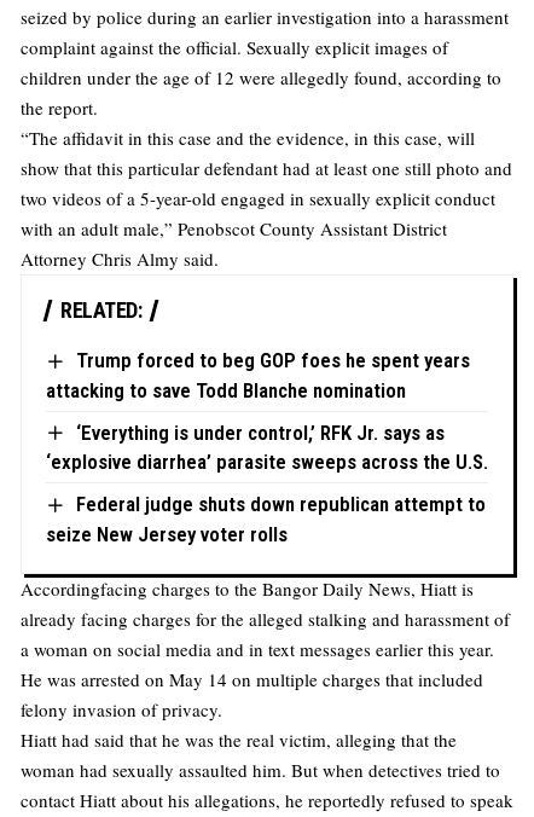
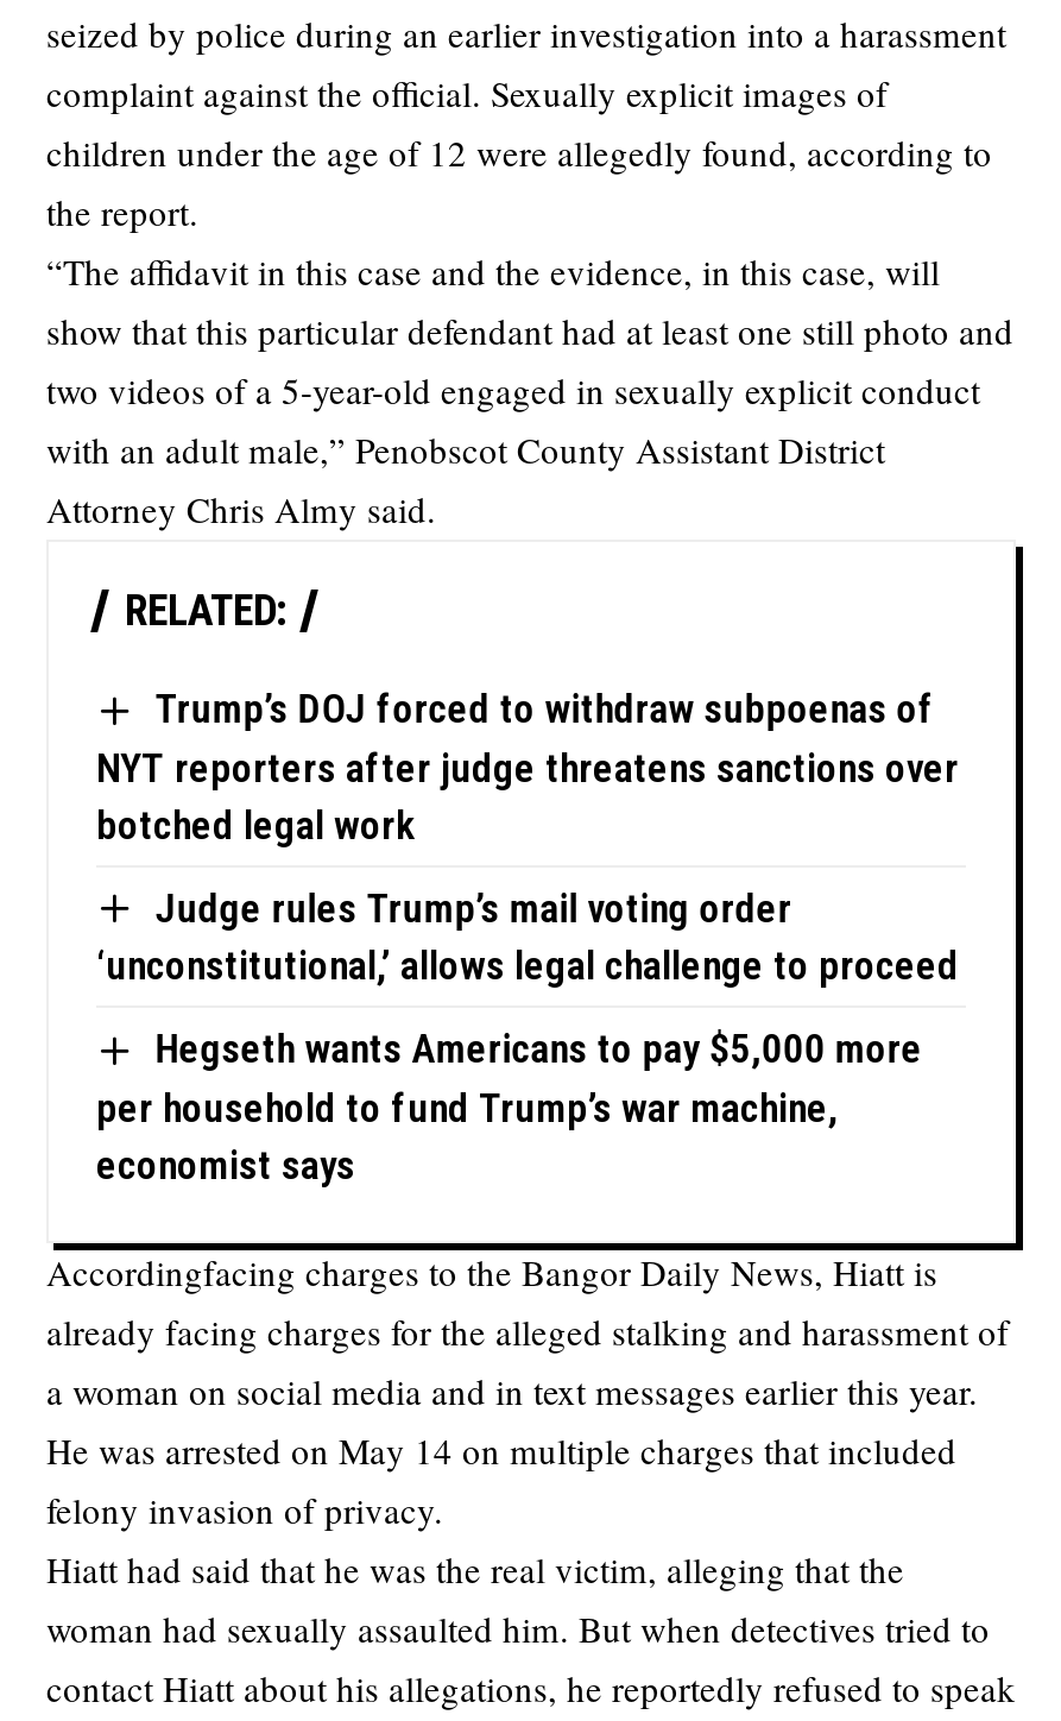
[46,348,470,402] Trump forced to beg GOP foes he spent years | attacking to save Todd Blanche nomination -> [96,685,959,848] Trump’s DOJ forced to withdraw subpoenas of | NYT reporters after judge threatens sanctions over | botched legal work
[46,420,488,474] ‘Everything is under control,’ RFK Jr. says as | ‘explosive diarrhea’ parasite sweeps across the U.S. -> [96,884,959,990] Judge rules Trump’s mail voting order | ‘unconstitutional,’ allows legal challenge to proceed
[46,492,485,546] Federal judge shuts down republican attempt to | seize New Jersey voter rolls -> [96,1025,922,1188] Hegseth wants Americans to pay $5,000 more | per household to fund Trump’s war machine, | economist says

